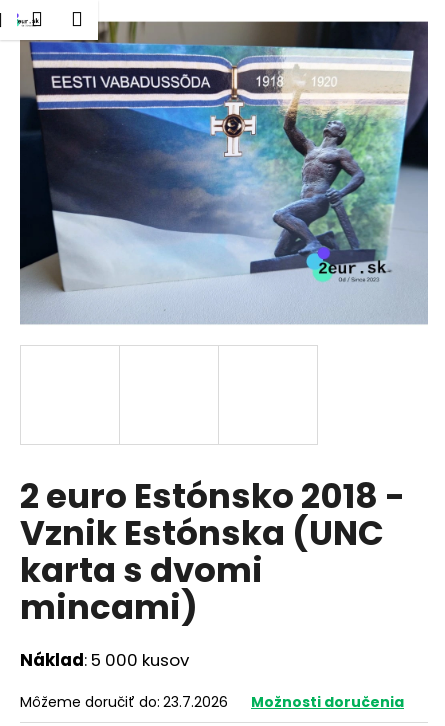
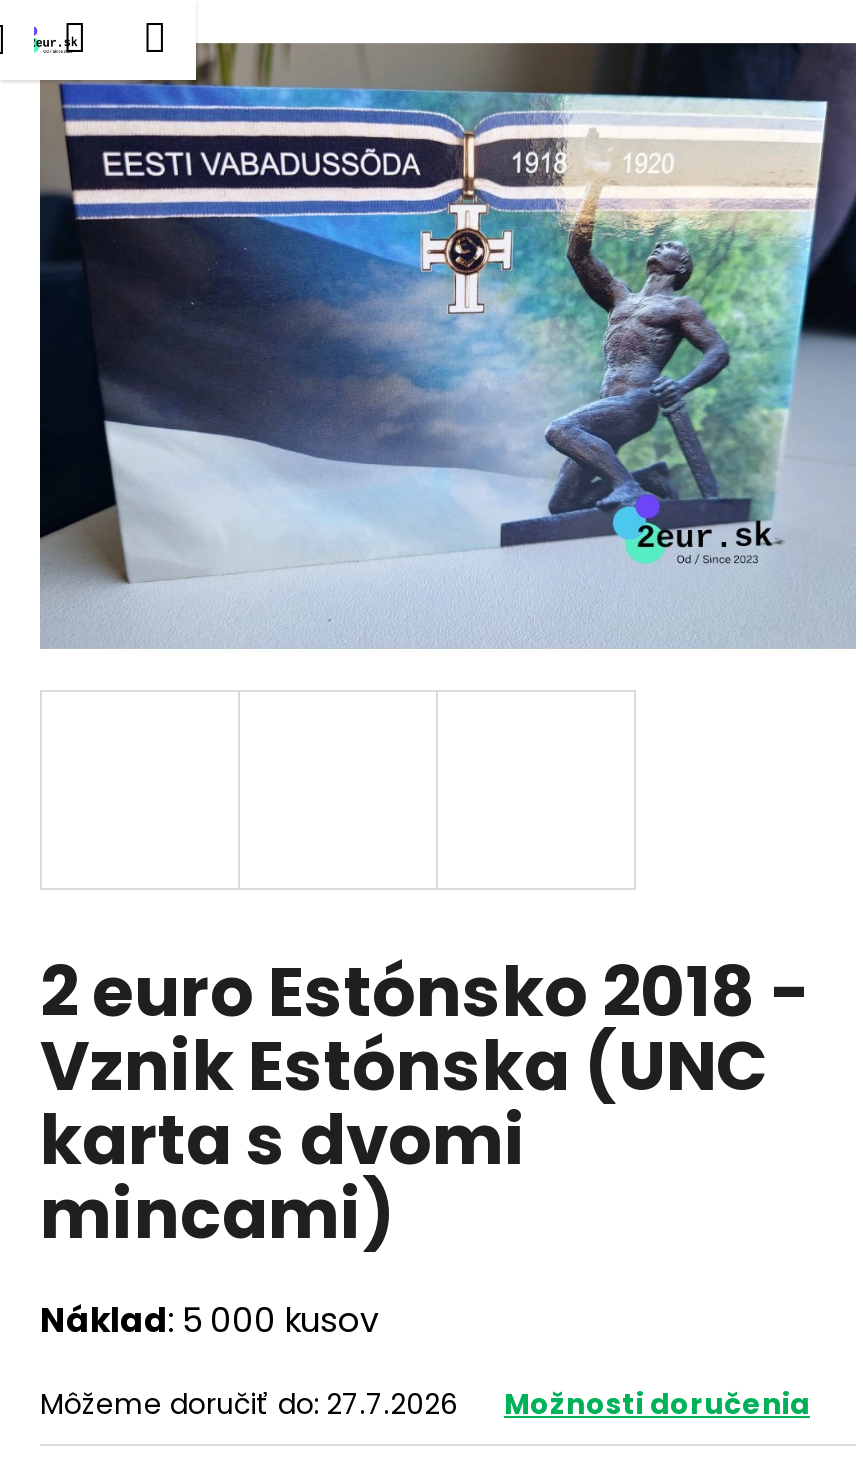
[20,691,228,711] Môžeme doručiť do: 23.7.2026 -> [40,1383,458,1423] Môžeme doručiť do: 27.7.2026

